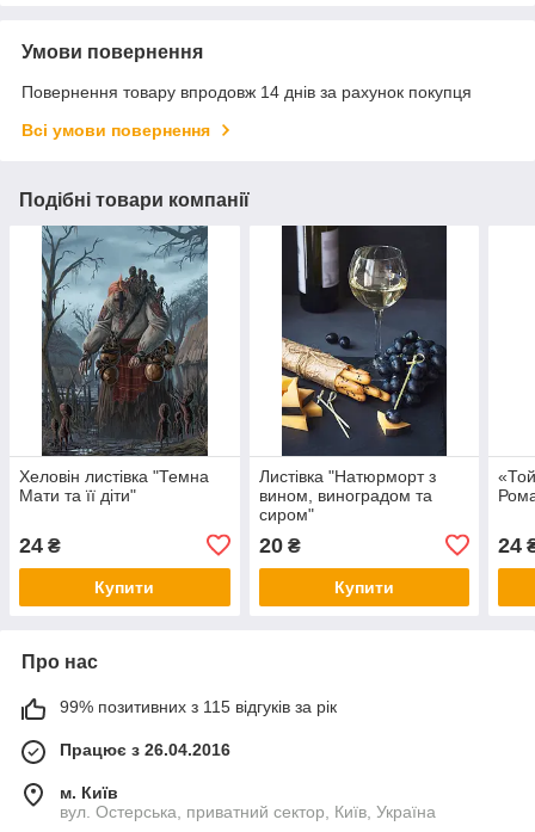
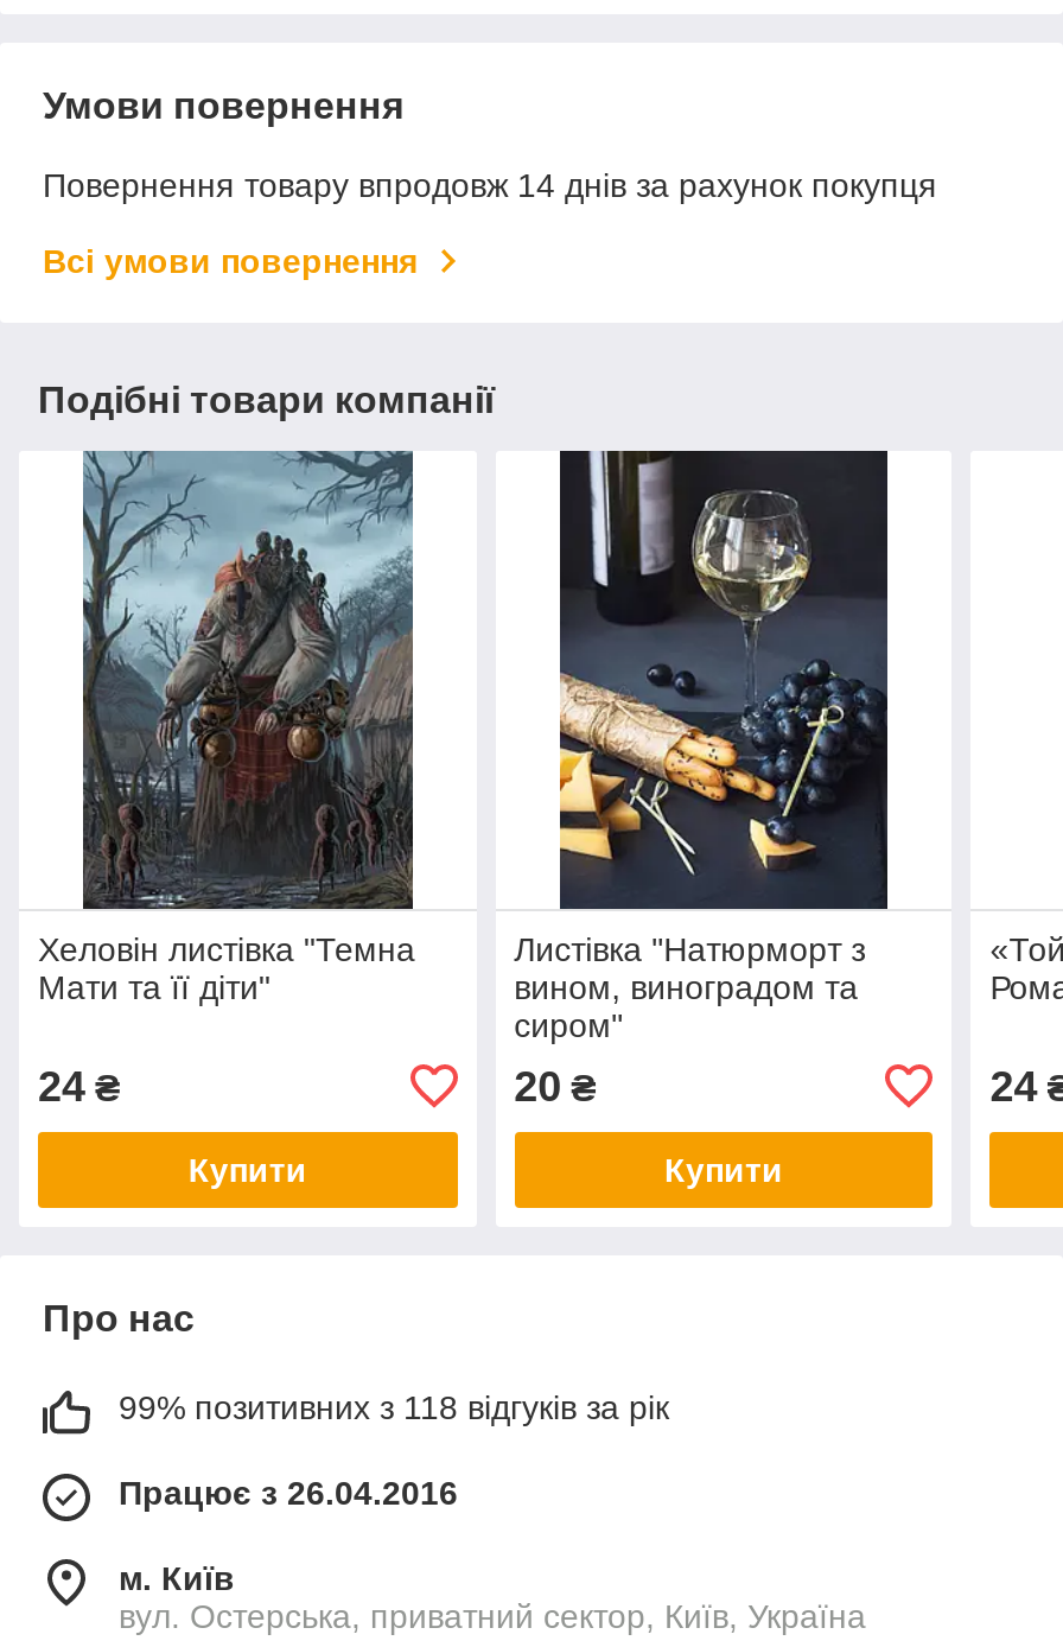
[60,697,337,716] 99% позитивних з 115 відгуків за рік -> [119,1388,669,1426] 99% позитивних з 118 відгуків за рік

